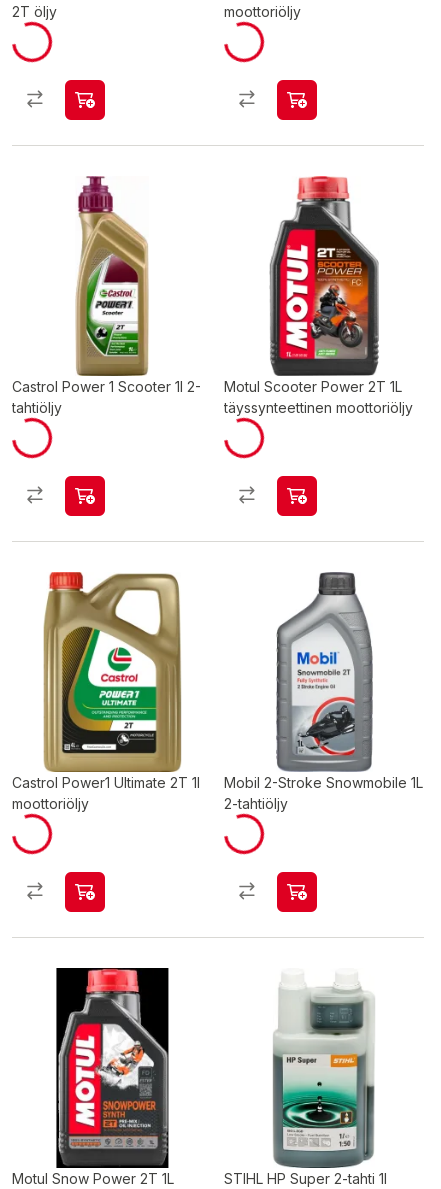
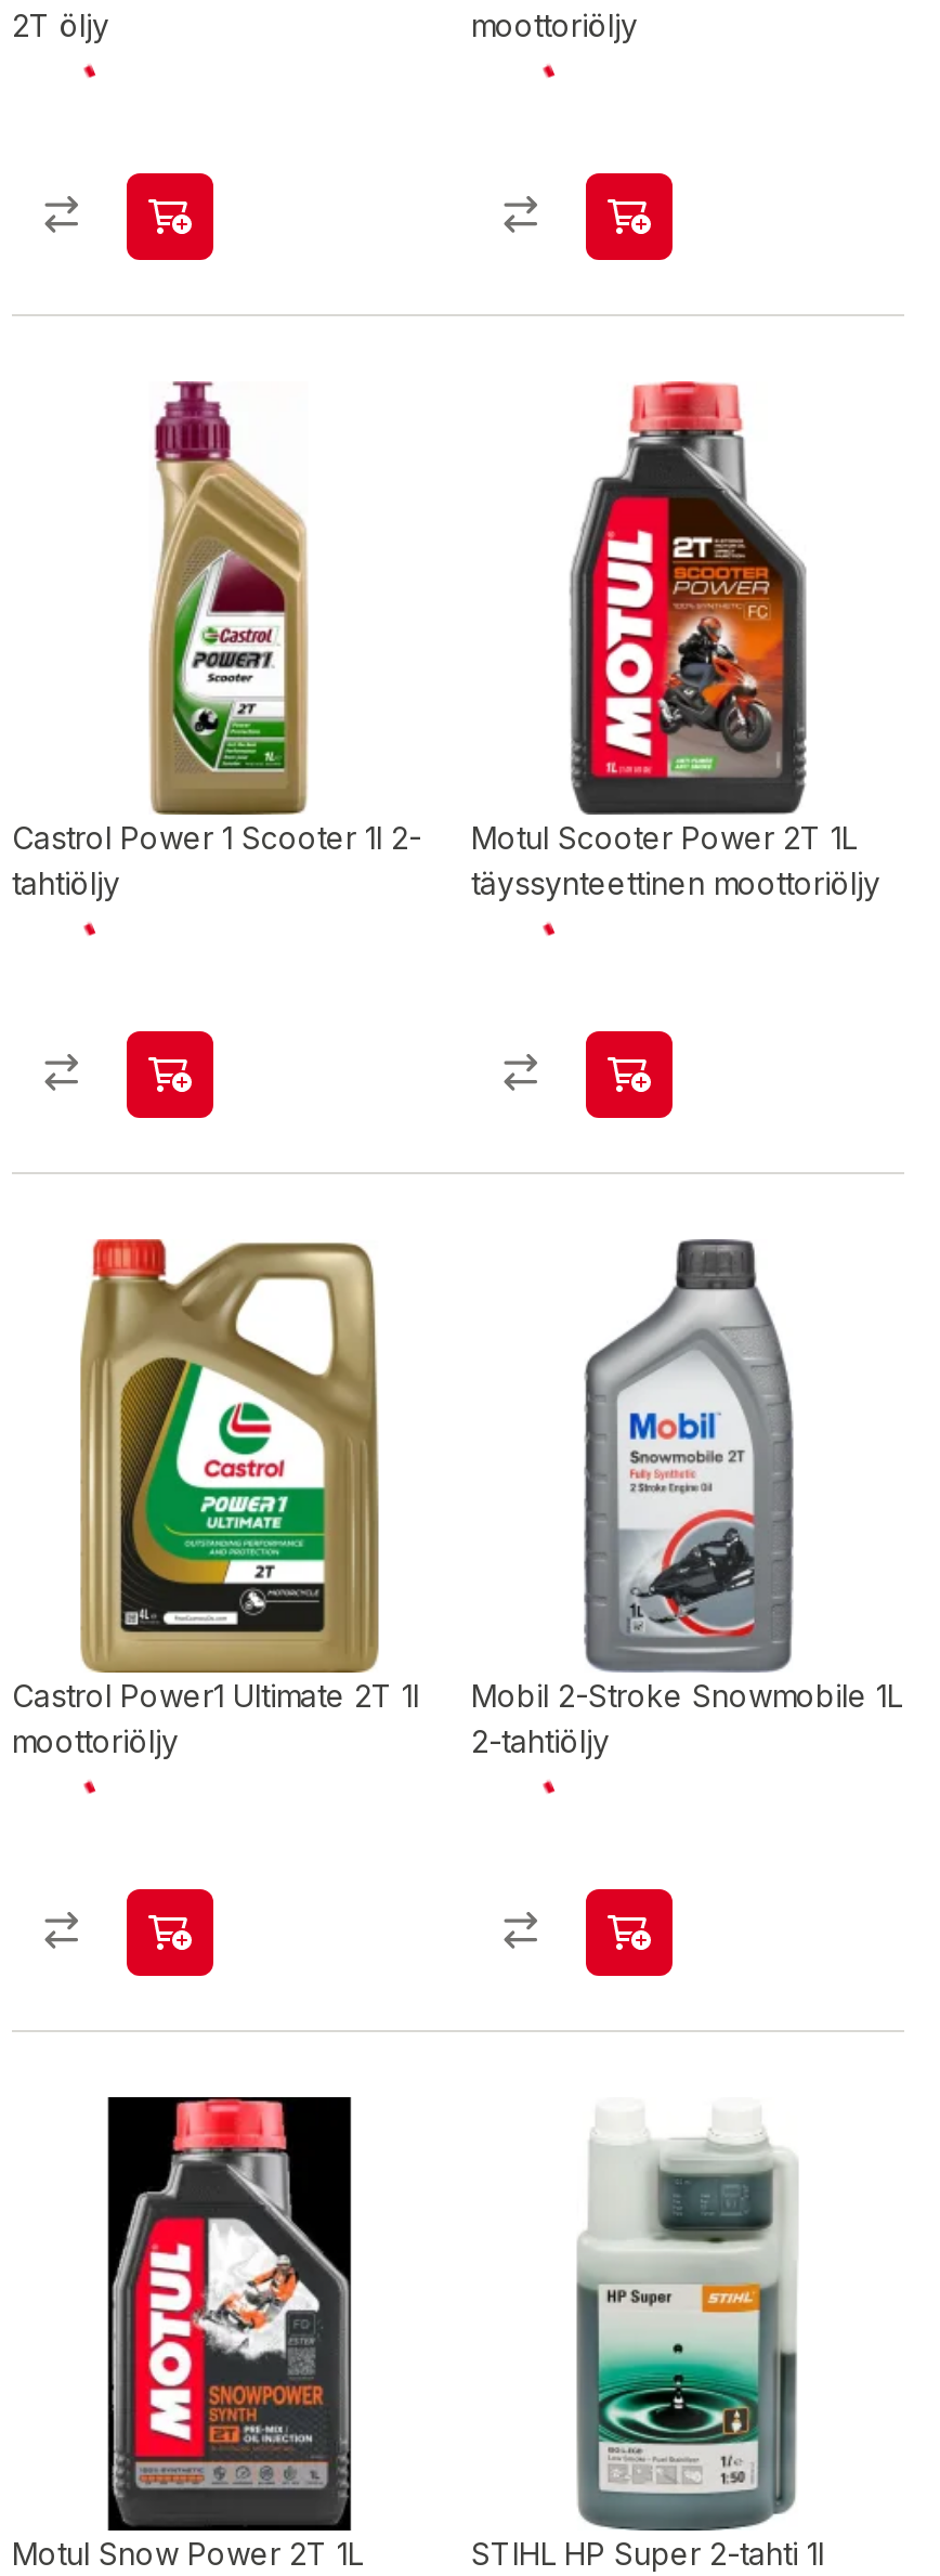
[11,23,53,63] [image] -> none
[223,23,265,63] [image] -> none
[11,419,53,459] [image] -> none
[223,419,265,459] [image] -> none
[11,815,53,855] [image] -> none
[223,815,265,855] [image] -> none

